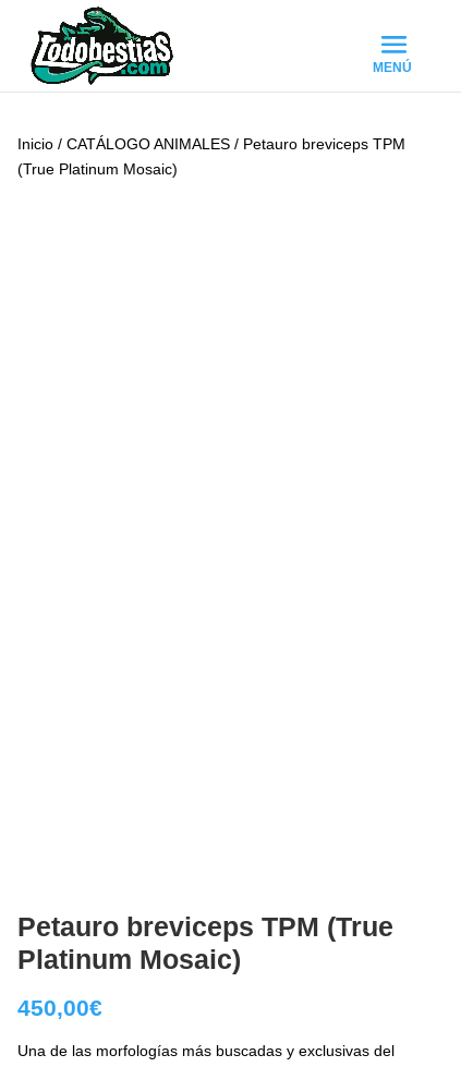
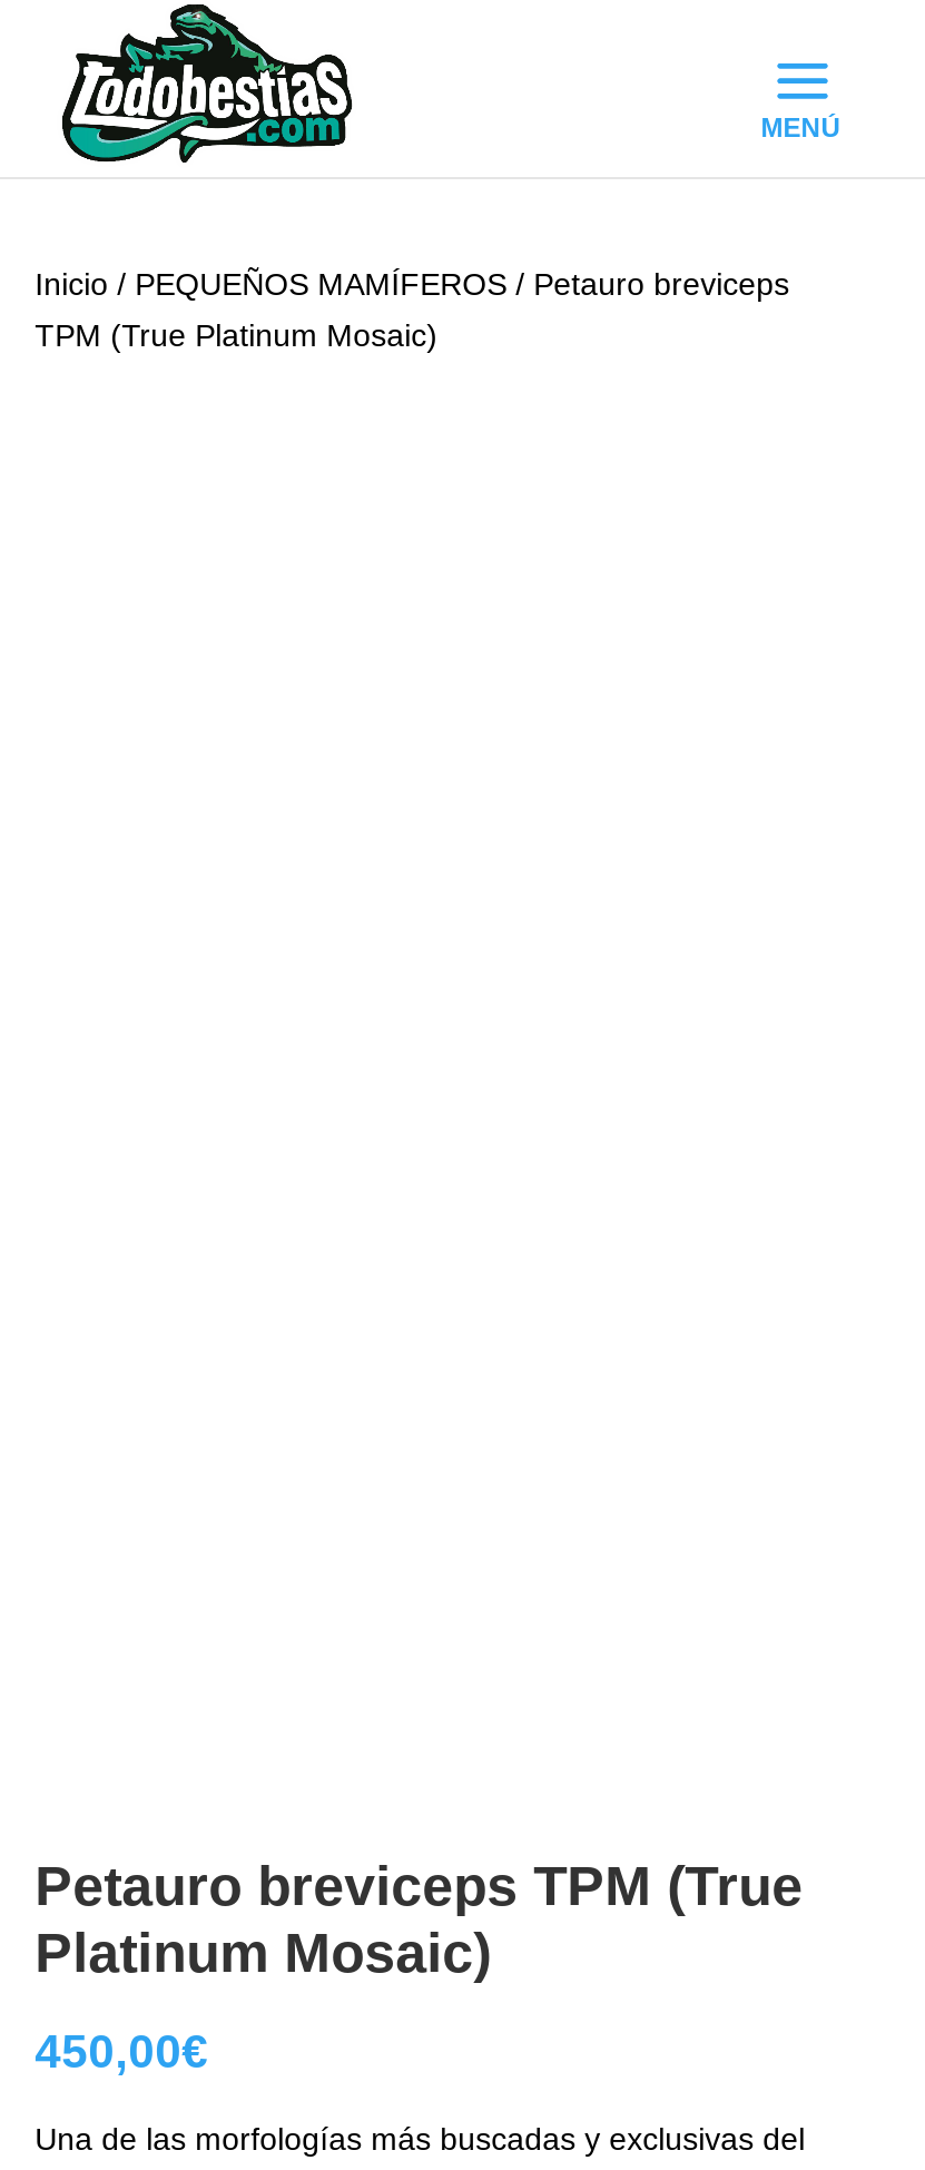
[18,135,406,178] Inicio / CATÁLOGO ANIMALES / Petauro breviceps TPM | (True Platinum Mosaic) -> [35,266,789,353] Inicio / PEQUEÑOS MAMÍFEROS / Petauro breviceps | TPM (True Platinum Mosaic)

